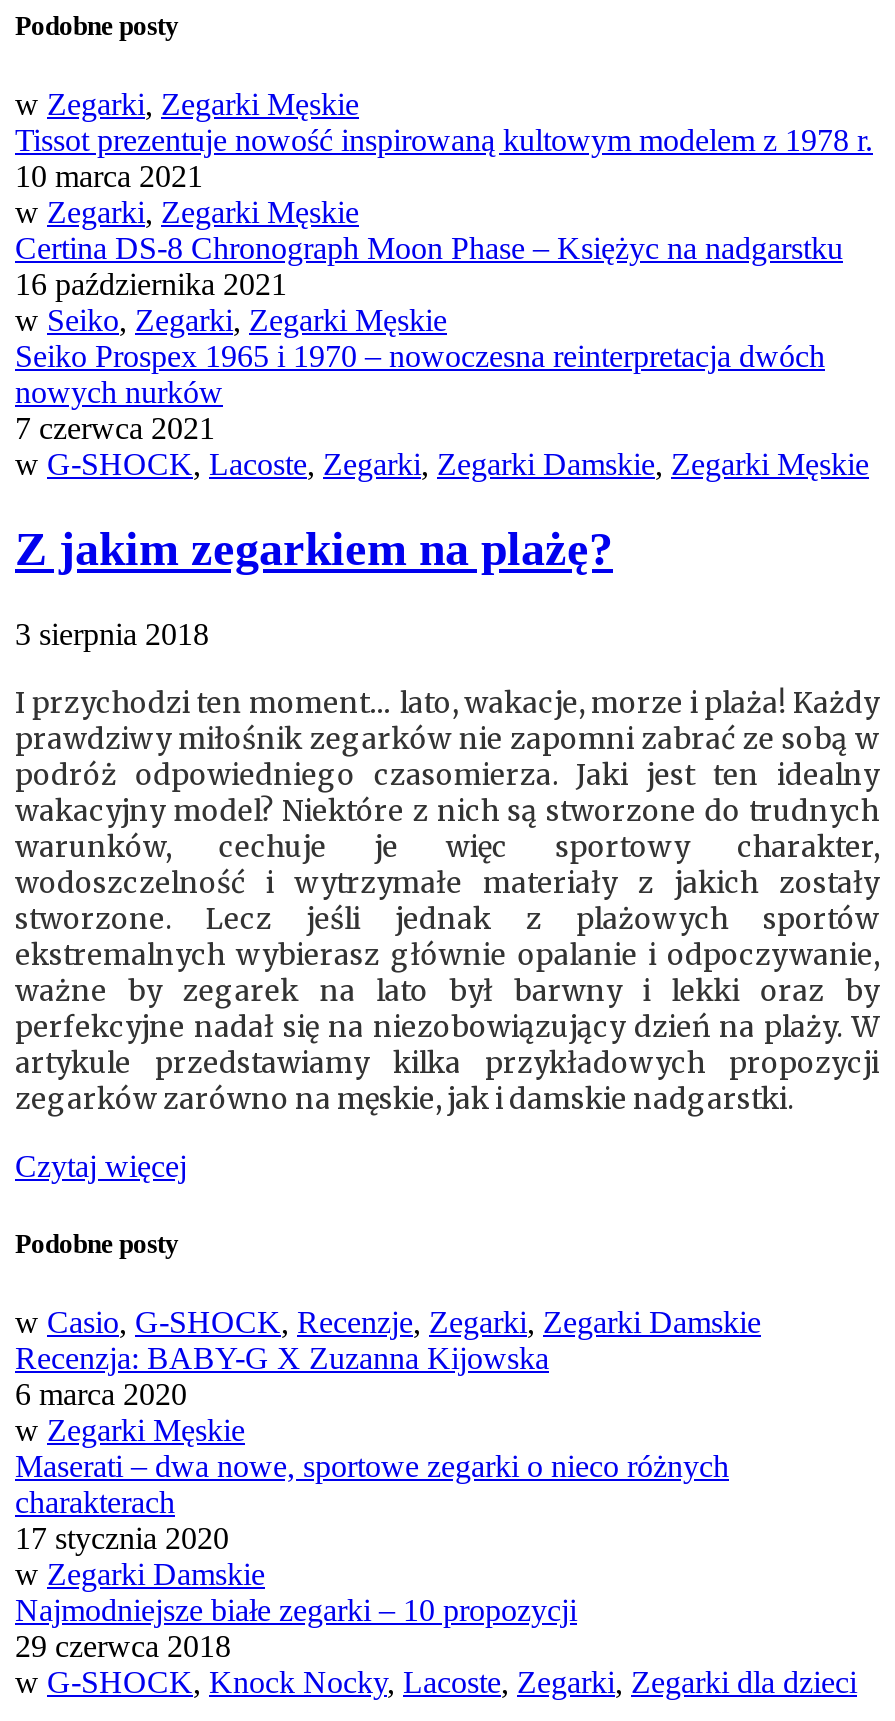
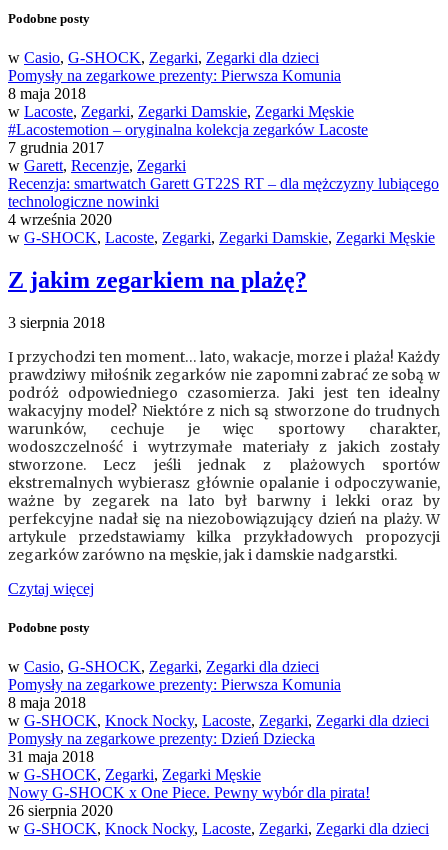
[15,87,873,445] w Zegarki, Zegarki Męskie | Tissot prezentuje nowość inspirowaną kultowym modelem z 1978 r. | 10 marca 2021 | w Zegarki, Zegarki Męskie | Certina DS-8 Chronograph Moon Phase – Księżyc na nadgarstku | 16 października 2021 | w Seiko, Zegarki, Zegarki Męskie | Seiko Prospex 1965 i 1970 – nowoczesna reinterpretacja dwóch | nowych nurków | 7 czerwca 2021 -> [8,49,439,228] w Casio, G-SHOCK, Zegarki, Zegarki dla dzieci | Pomysły na zegarkowe prezenty: Pierwsza Komunia | 8 maja 2018 | w Lacoste, Zegarki, Zegarki Damskie, Zegarki Męskie | #Lacostemotion – oryginalna kolekcja zegarków Lacoste | 7 grudnia 2017 | w Garett, Recenzje, Zegarki | Recenzja: smartwatch Garett GT22S RT – dla mężczyzny lubiącego | technologiczne nowinki | 4 września 2020
[15,1306,761,1664] w Casio, G-SHOCK, Recenzje, Zegarki, Zegarki Damskie | Recenzja: BABY-G X Zuzanna Kijowska | 6 marca 2020 | w Zegarki Męskie | Maserati – dwa nowe, sportowe zegarki o nieco różnych | charakterach | 17 stycznia 2020 | w Zegarki Damskie | Najmodniejsze białe zegarki – 10 propozycji | 29 czerwca 2018 -> [8,658,429,819] w Casio, G-SHOCK, Zegarki, Zegarki dla dzieci | Pomysły na zegarkowe prezenty: Pierwsza Komunia | 8 maja 2018 | w G-SHOCK, Knock Nocky, Lacoste, Zegarki, Zegarki dla dzieci | Pomysły na zegarkowe prezenty: Dzień Dziecka | 31 maja 2018 | w G-SHOCK, Zegarki, Zegarki Męskie | Nowy G-SHOCK x One Piece. Pewny wybór dla pirata! | 26 sierpnia 2020

